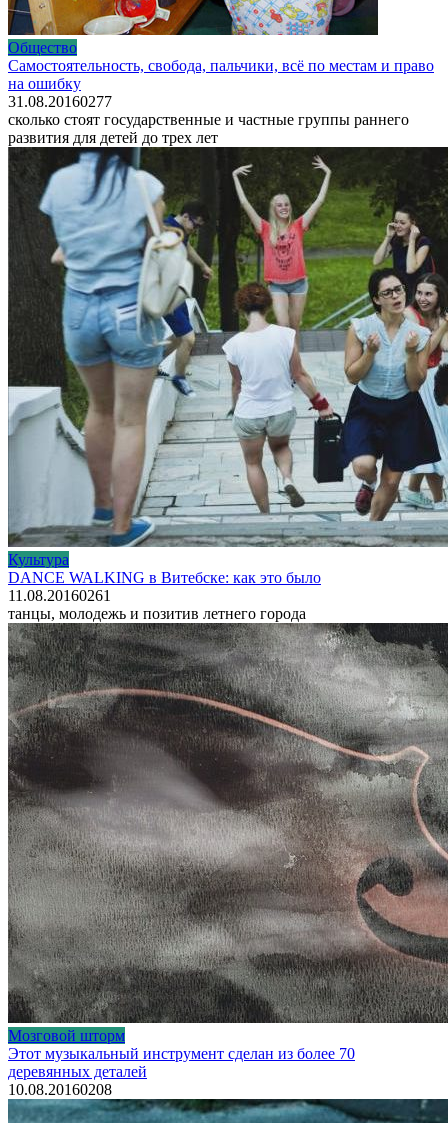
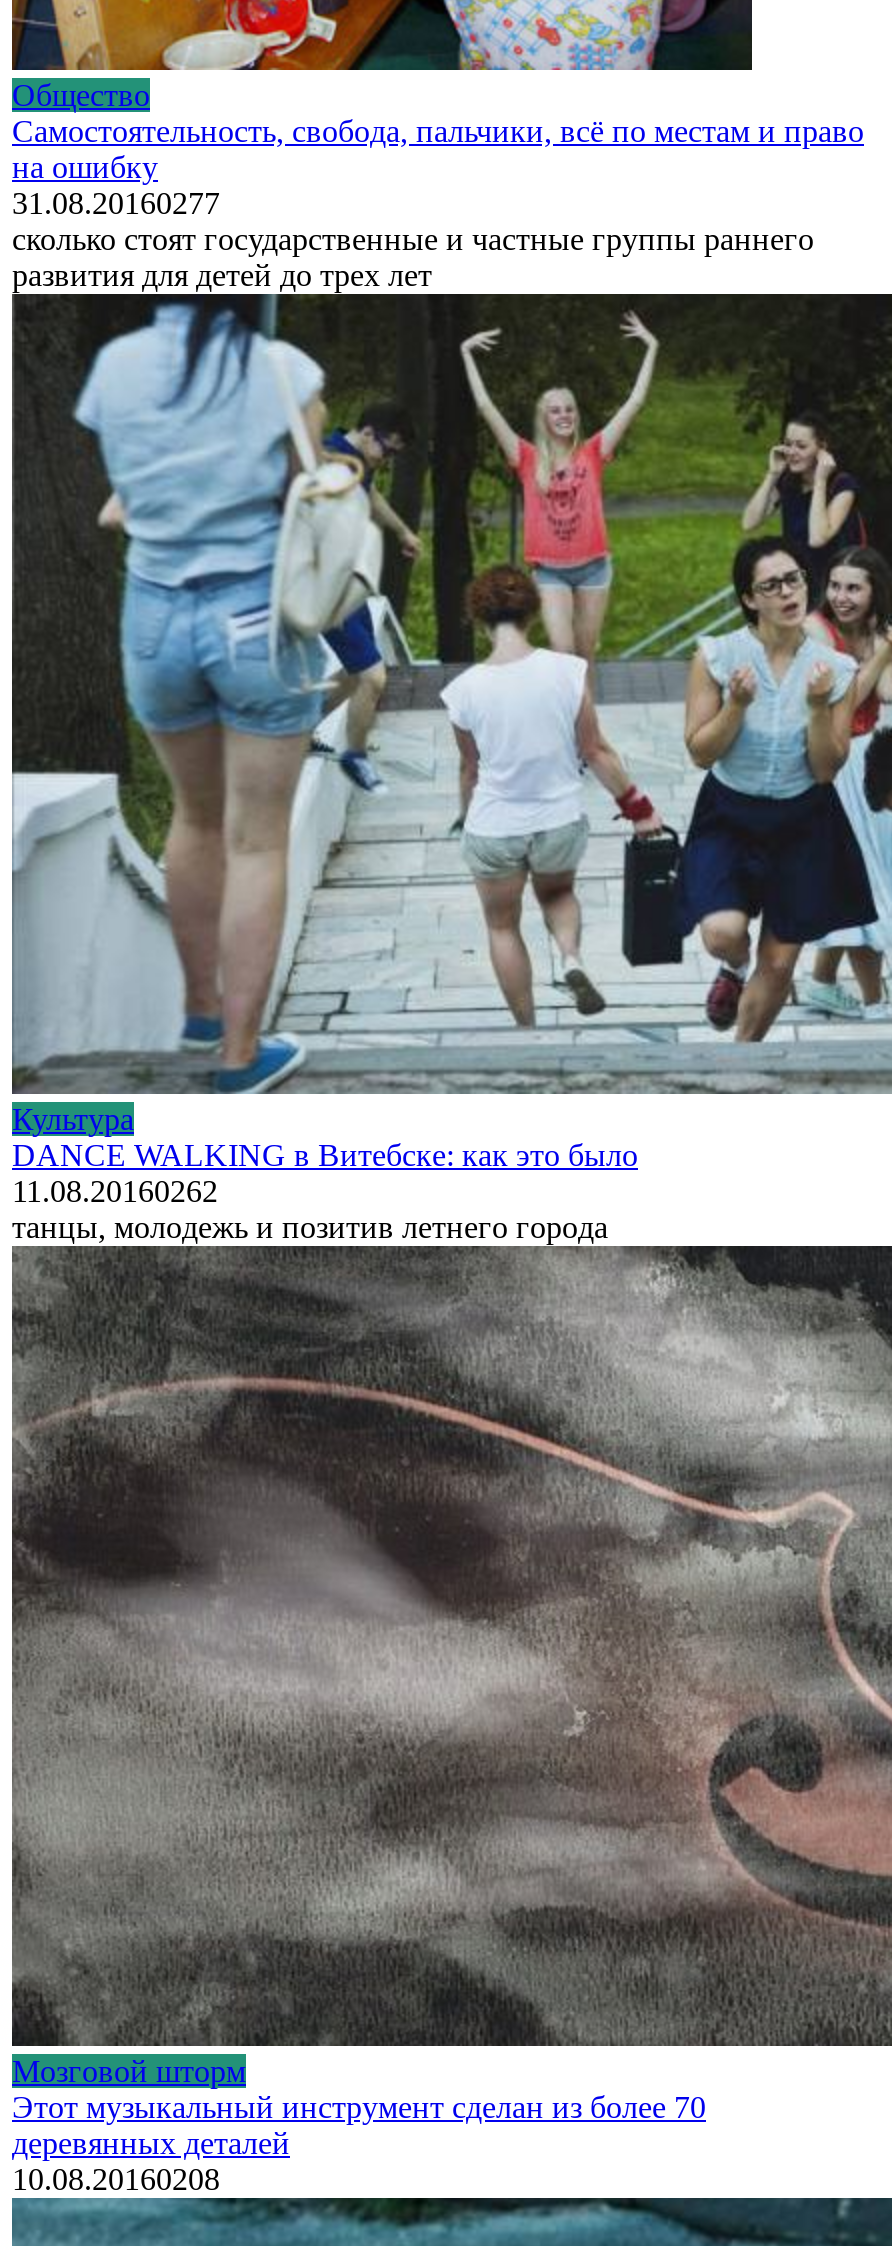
[8,587,111,604] 11.08.20160261 -> [12,1174,218,1208] 11.08.20160262

